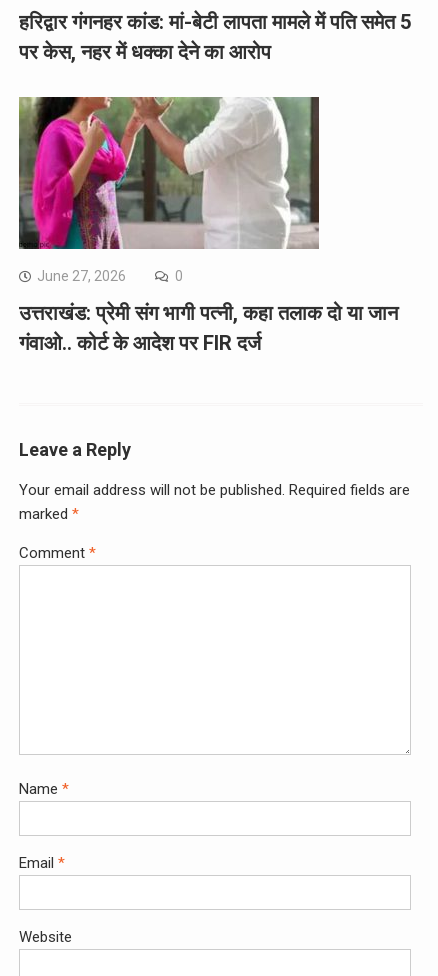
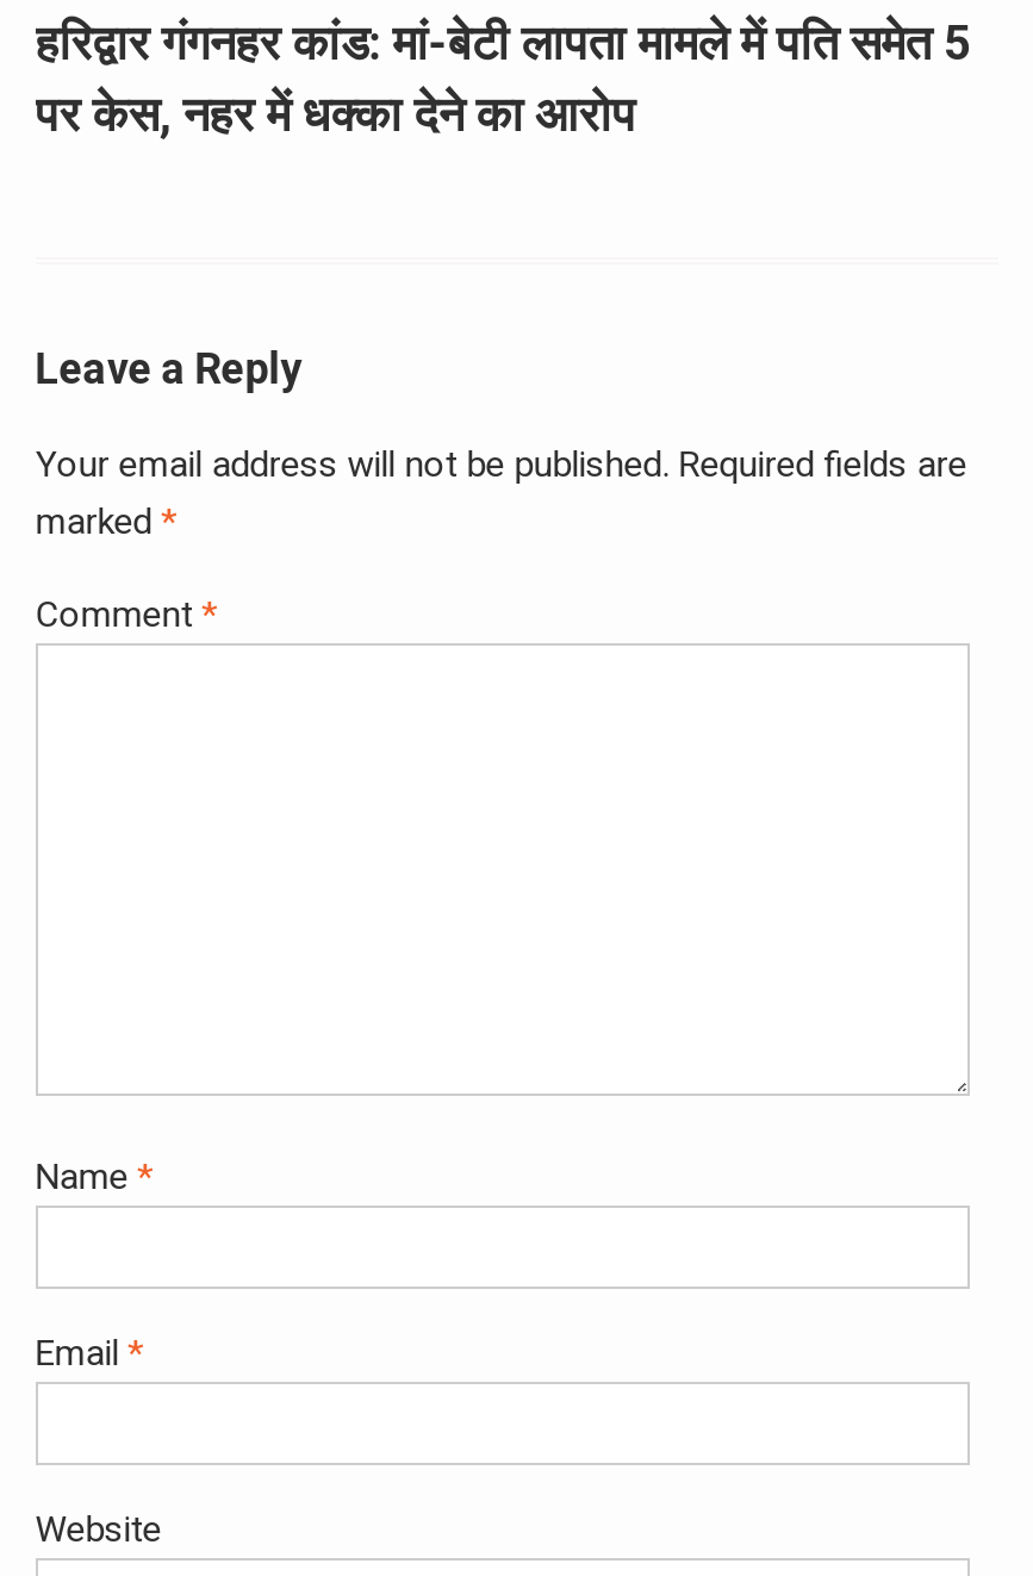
[18,96,398,355] [image] | June 27, 2026 | 0 | उत्तराखंड: प्रेमी संग भागी पत्नी, कहा तलाक दो या जान | गंवाओ.. कोर्ट के आदेश पर FIR दर्ज -> none

